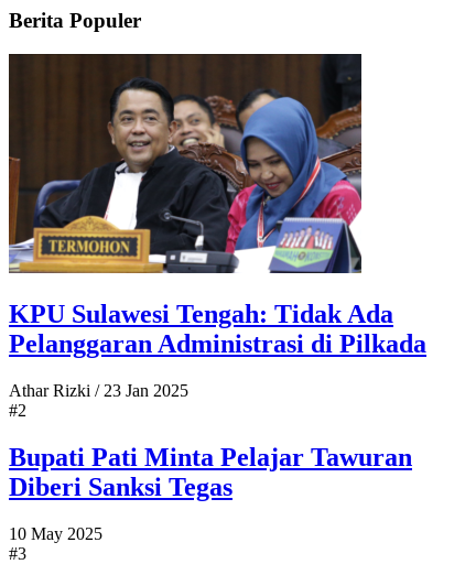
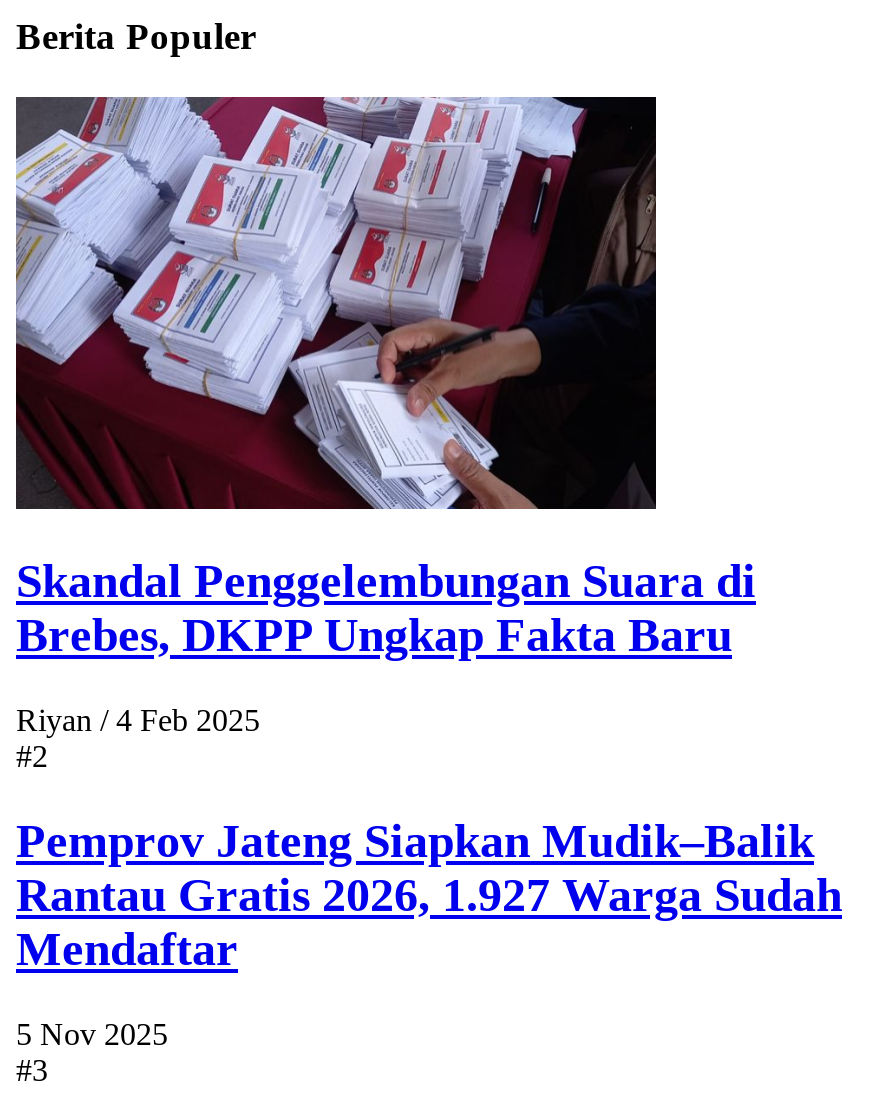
[8,53,426,358] [image] | KPU Sulawesi Tengah: Tidak Ada | Pelanggaran Administrasi di Pilkada -> [14,95,756,662] [image] | Skandal Penggelembungan Suara di | Brebes, DKPP Ungkap Fakta Baru
[9,381,188,400] Athar Rizki / 23 Jan 2025 -> [16,704,260,738] Riyan / 4 Feb 2025
[9,443,412,501] Bupati Pati Minta Pelajar Tawuran | Diberi Sanksi Tegas -> [16,816,842,976] Pemprov Jateng Siapkan Mudik–Balik | Rantau Gratis 2026, 1.927 Warga Sudah | Mendaftar
[9,524,102,543] 10 May 2025 -> [16,1017,168,1051] 5 Nov 2025

